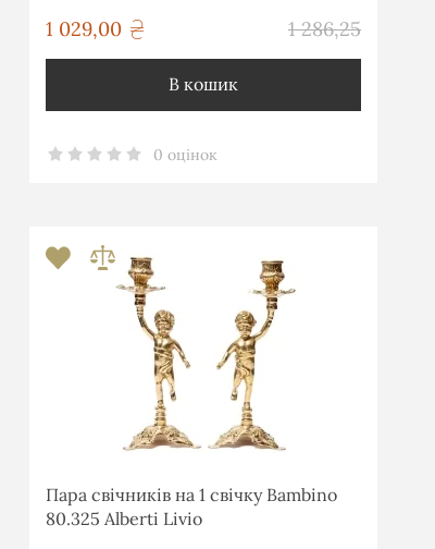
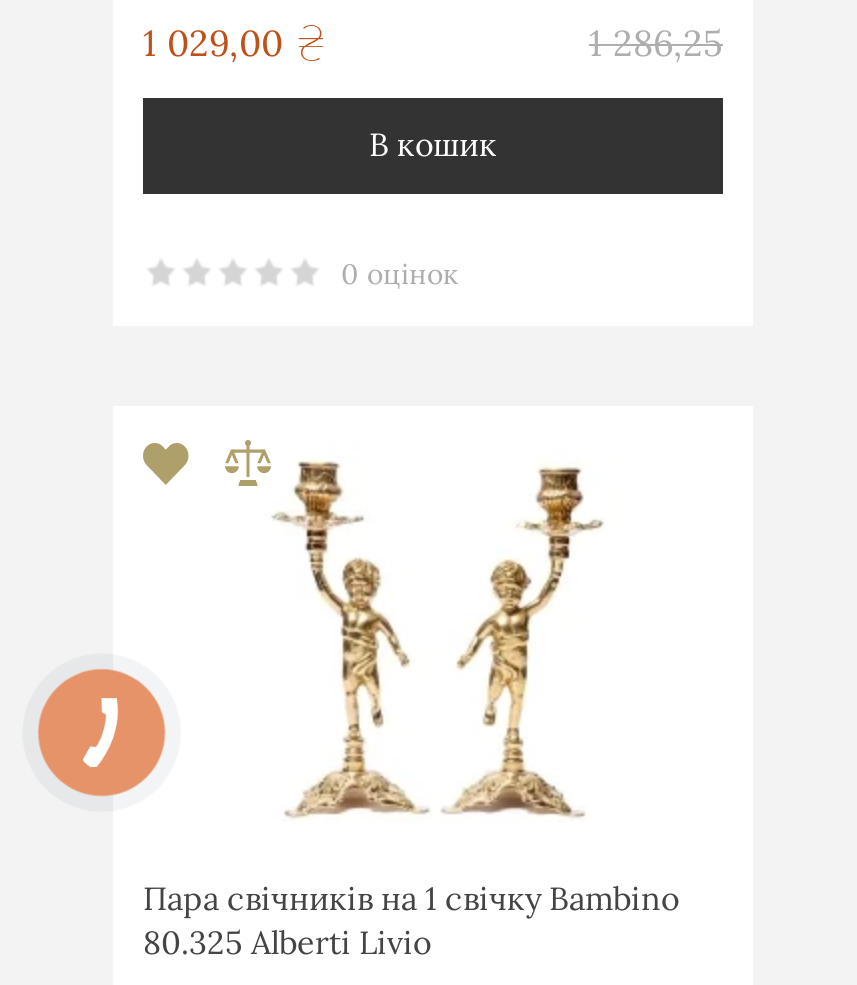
none -> [35,666,167,798] [image]

